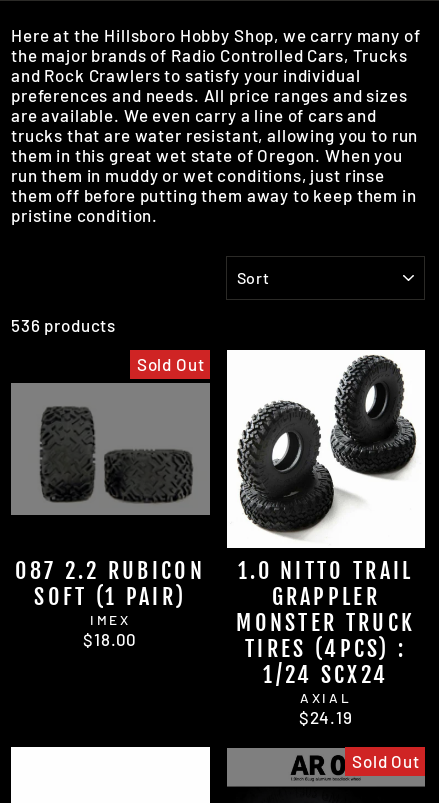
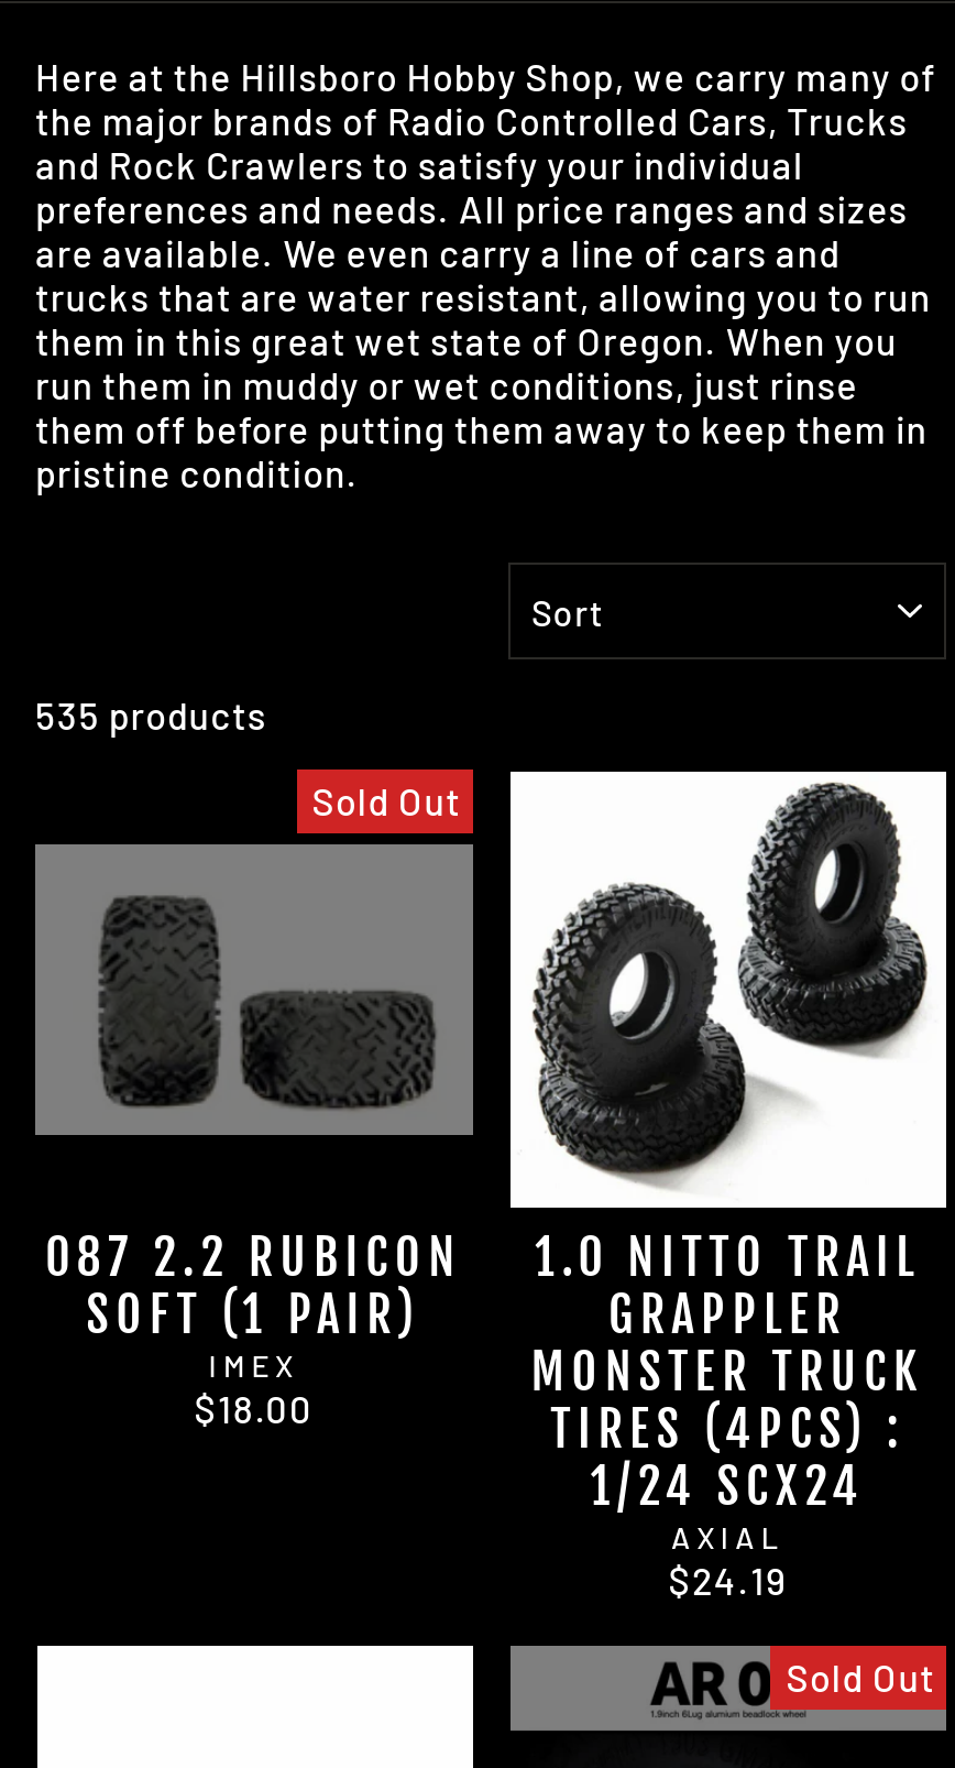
[11,314,116,334] 536 products -> [35,692,267,736] 535 products

